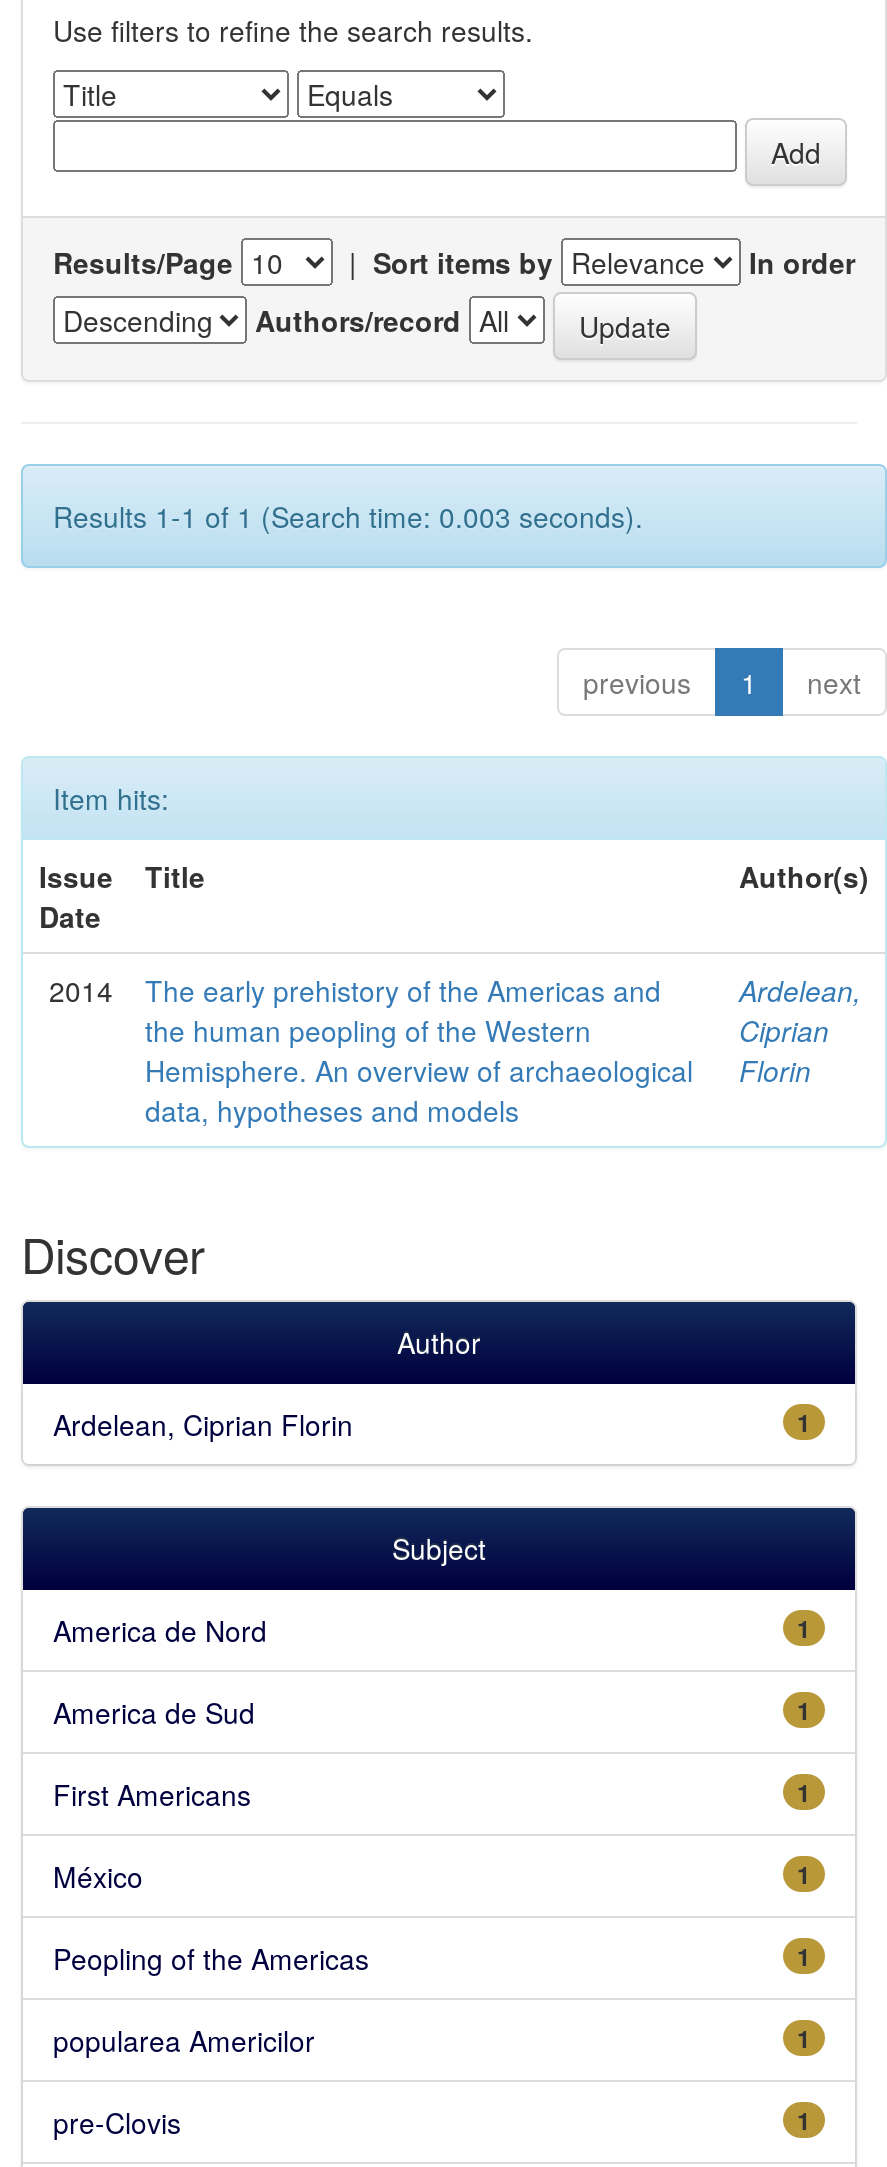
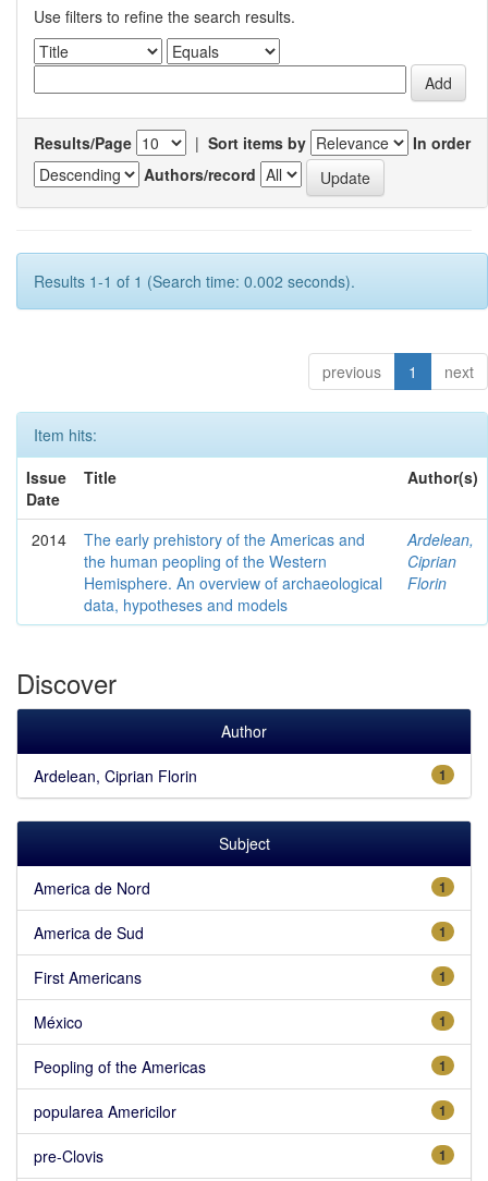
[53,496,643,536] Results 1-1 of 1 (Search time: 0.003 seconds). -> [34,270,355,292] Results 1-1 of 1 (Search time: 0.002 seconds).

